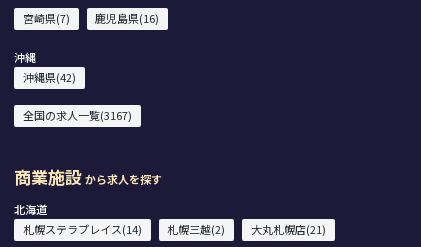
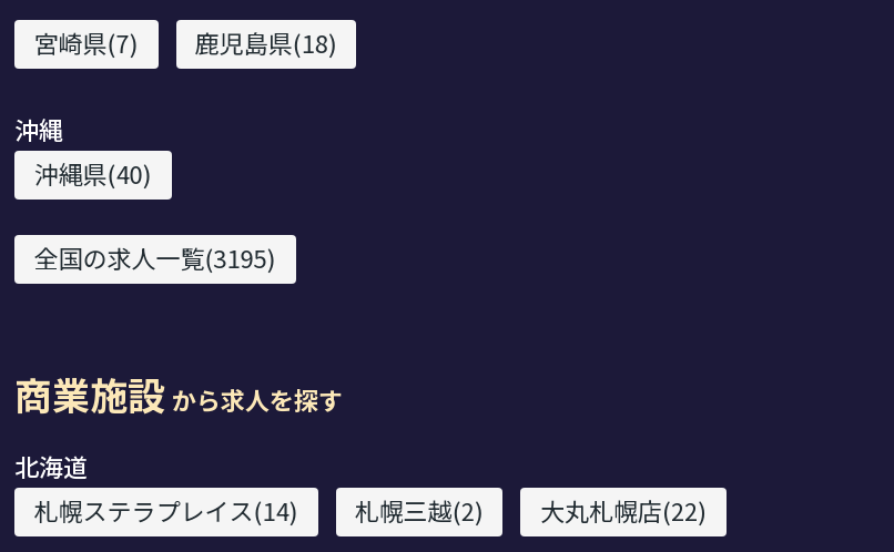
[23,10,159,26] 宮崎県(7) 鹿児島県(16) -> [34,23,337,59] 宮崎県(7) 鹿児島県(18)
[23,69,76,85] 沖縄県(42) -> [34,156,152,191] 沖縄県(40)
[23,107,132,123] 全国の求人一覧(3167) -> [34,239,276,274] 全国の求人一覧(3195)
[23,221,326,237] 札幌ステラプレイス(14) 札幌三越(2) 大丸札幌店(21) -> [34,491,707,527] 札幌ステラプレイス(14) 札幌三越(2) 大丸札幌店(22)

